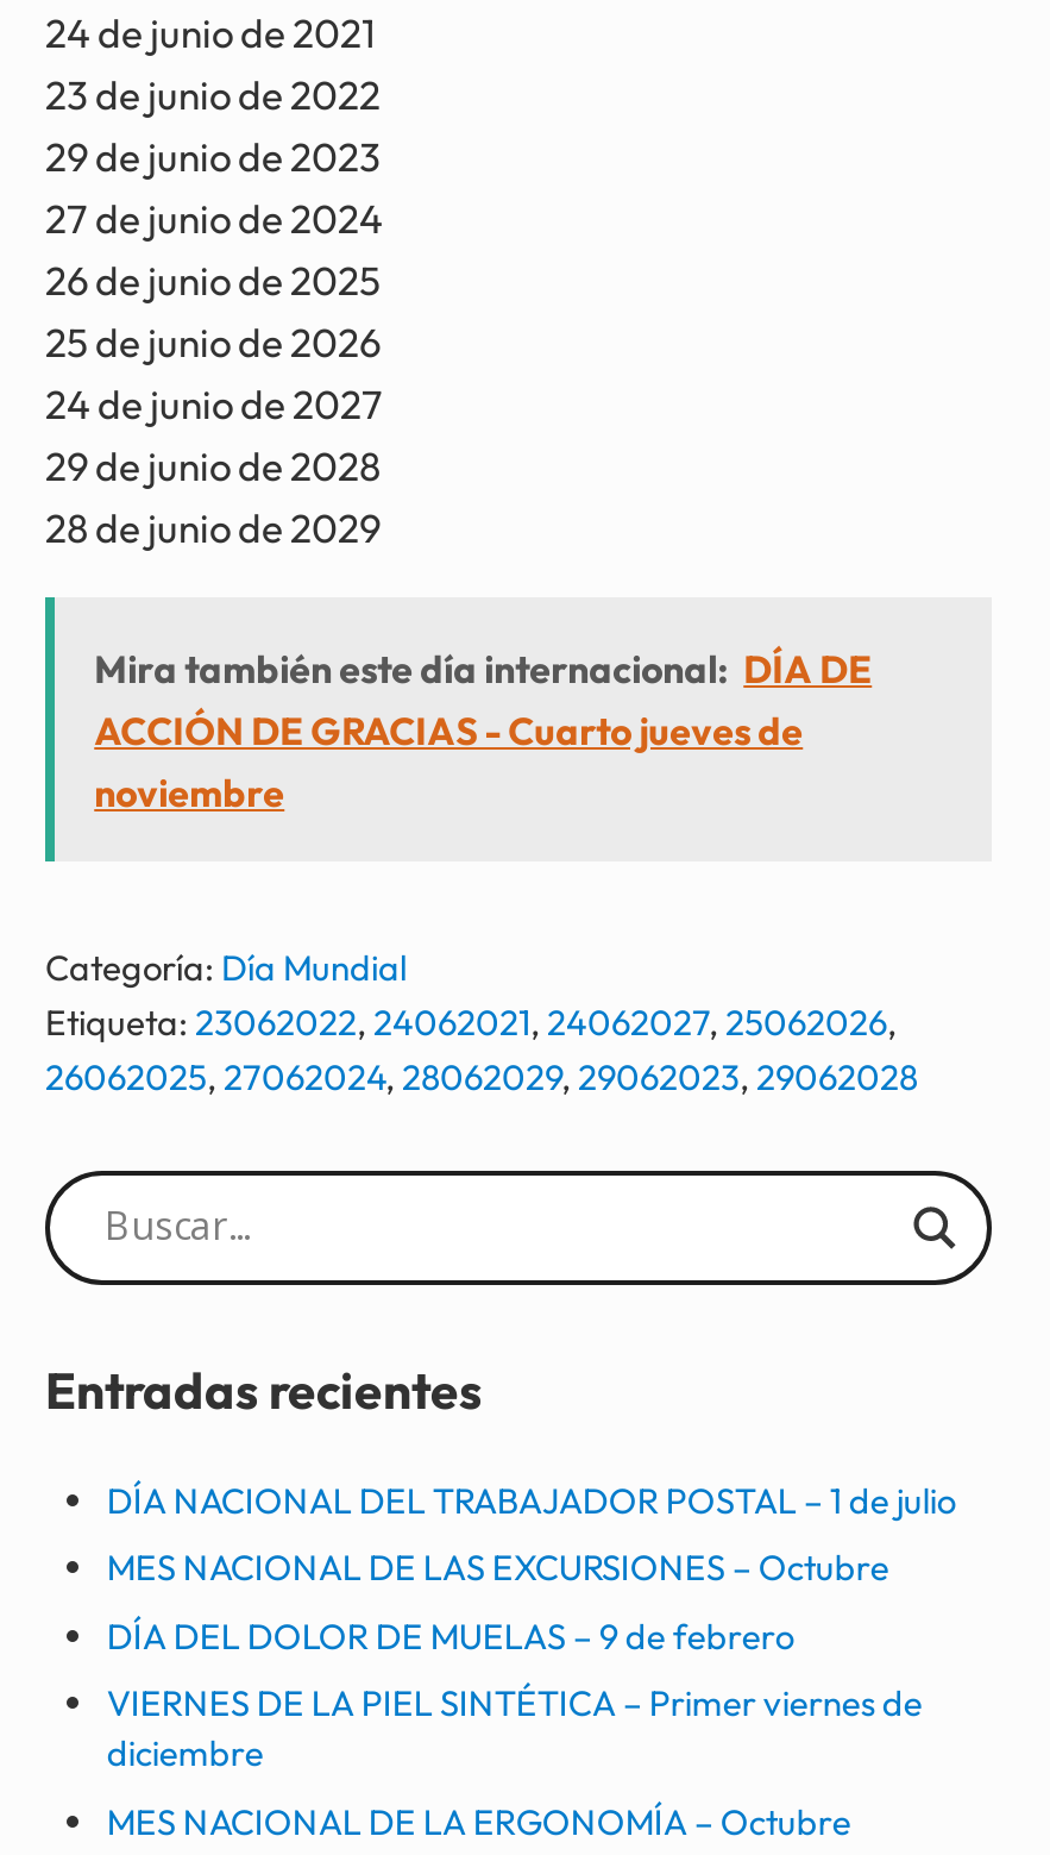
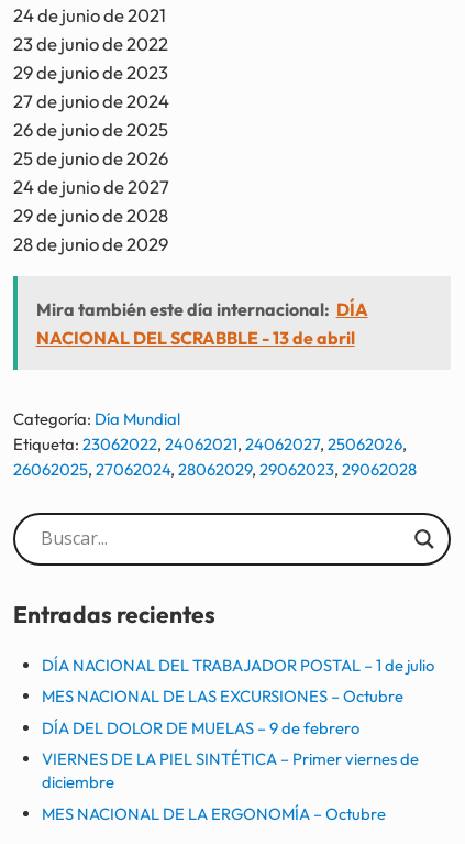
[94,644,872,815] Mira también este día internacional: DÍA DE | ACCIÓN DE GRACIAS - Cuarto jueves de | noviembre -> [36,298,368,348] Mira también este día internacional: DÍA | NACIONAL DEL SCRABBLE - 13 de abril

